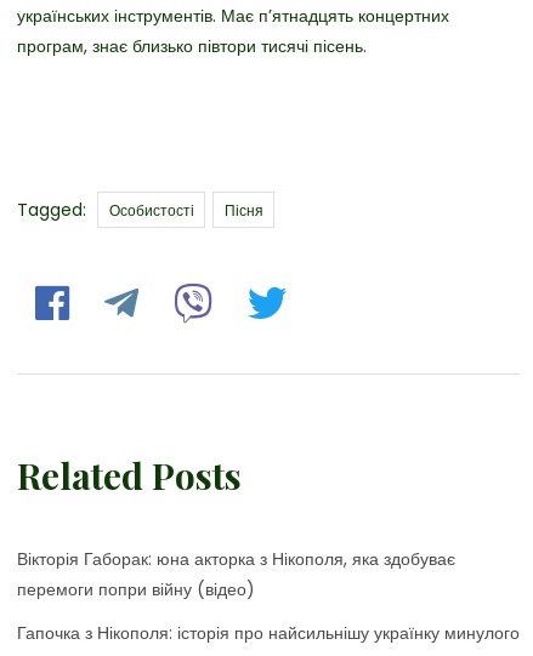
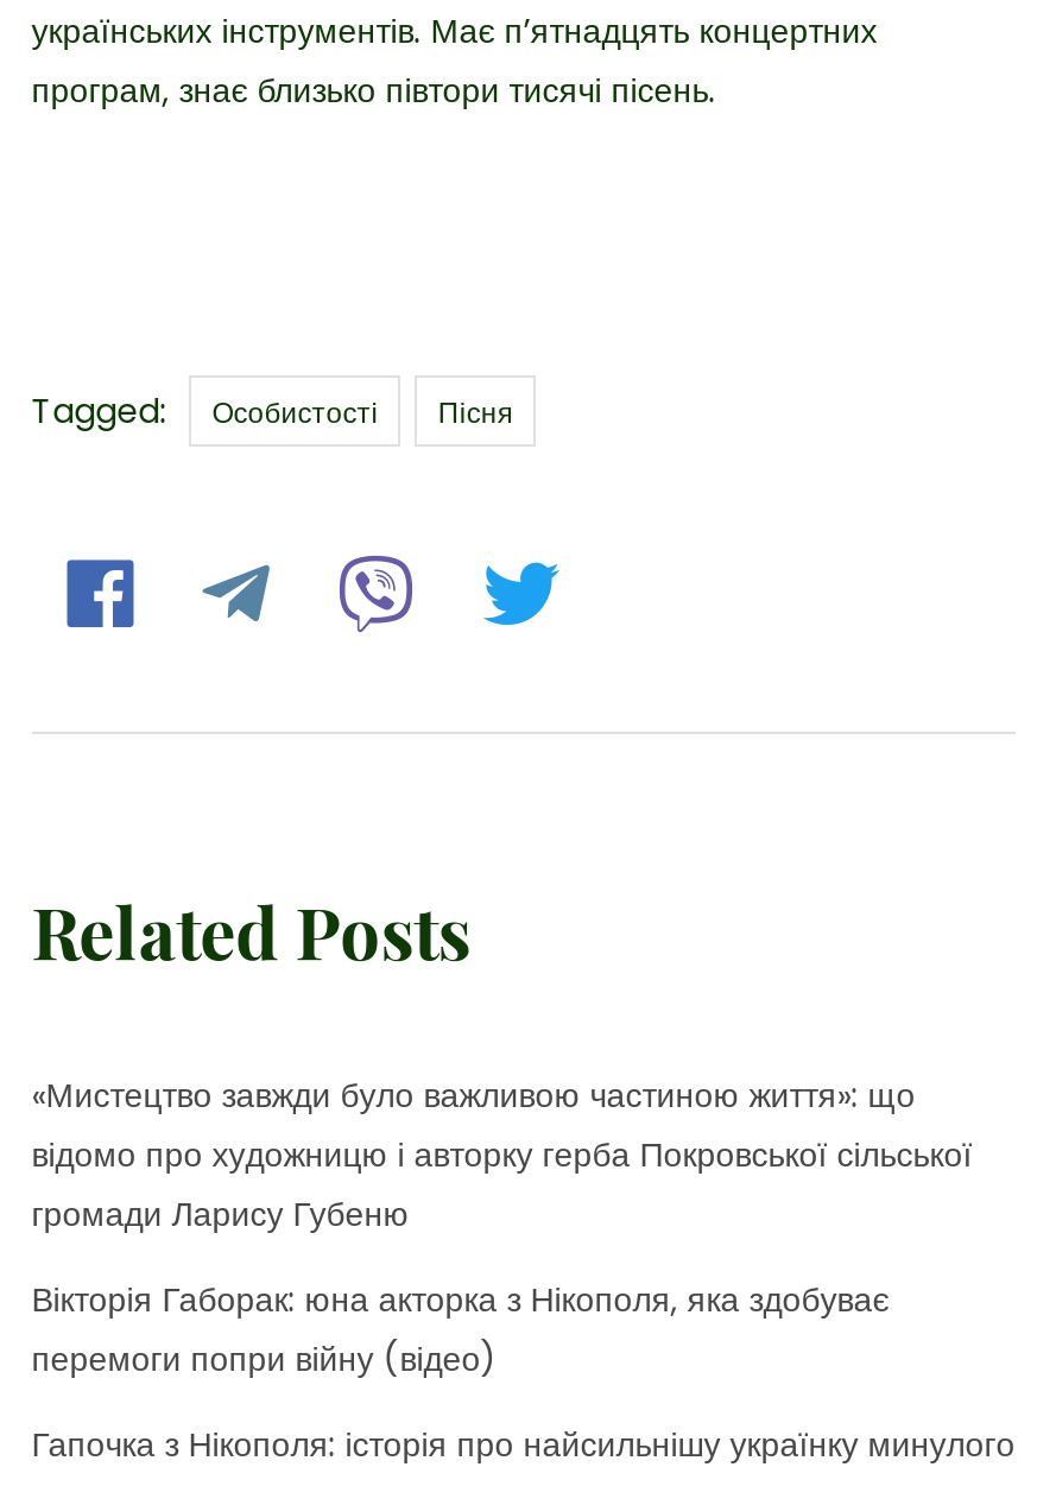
none -> [32,1072,972,1238] «Мистецтво завжди було важливою частиною життя»: що | відомо про художницю і авторку герба Покровської сільської | громади Ларису Губеню

